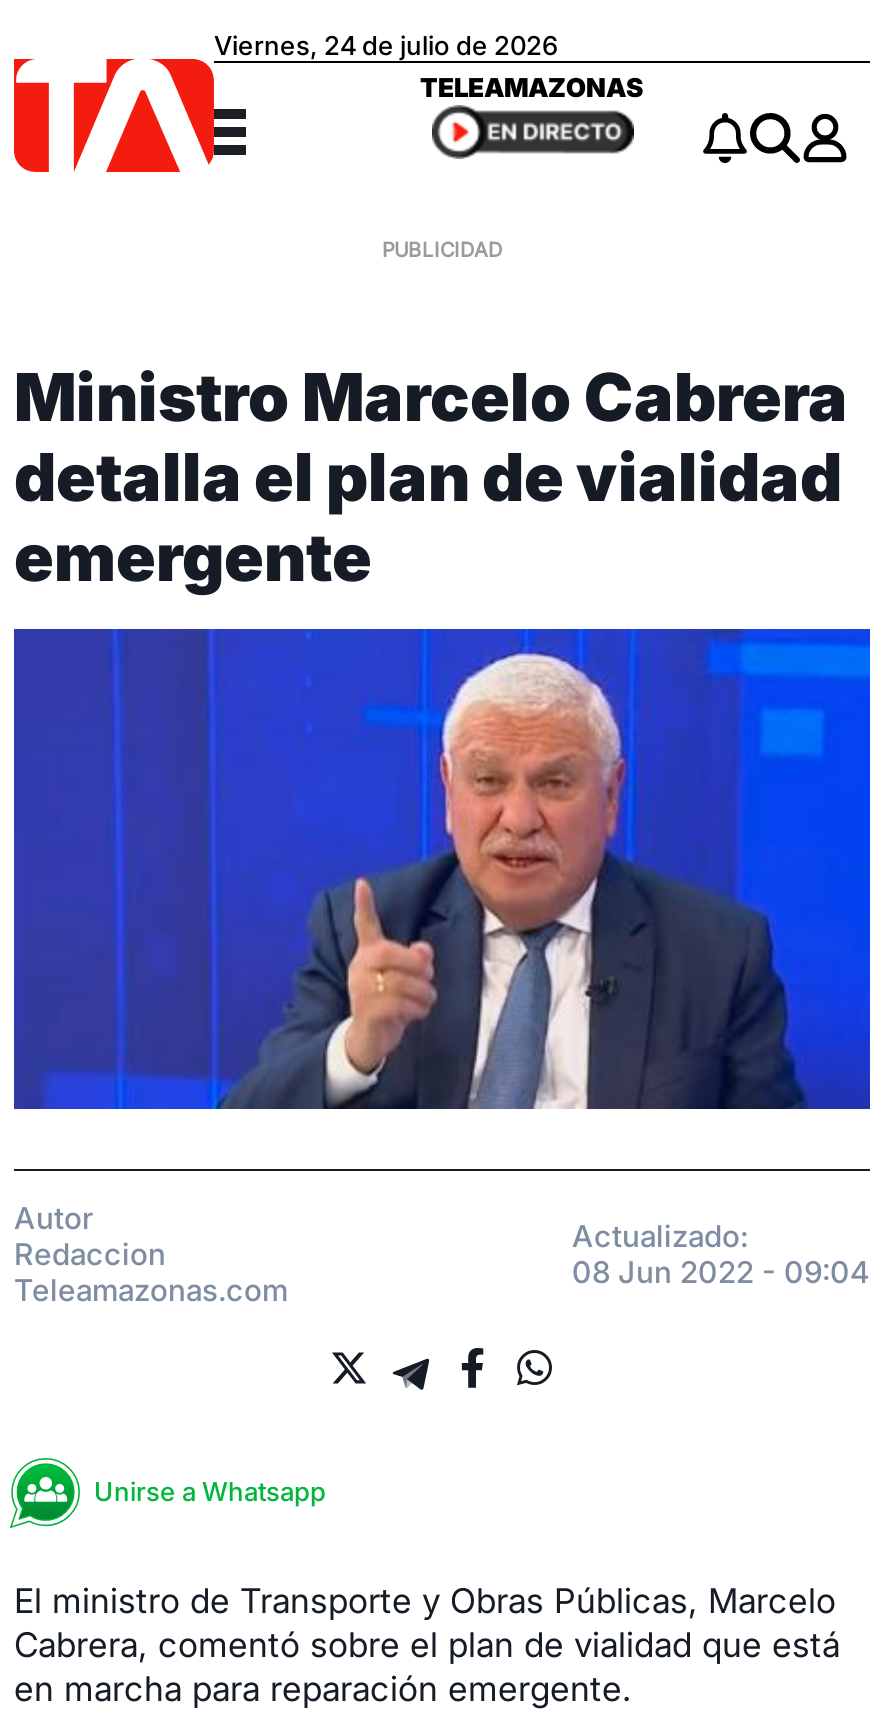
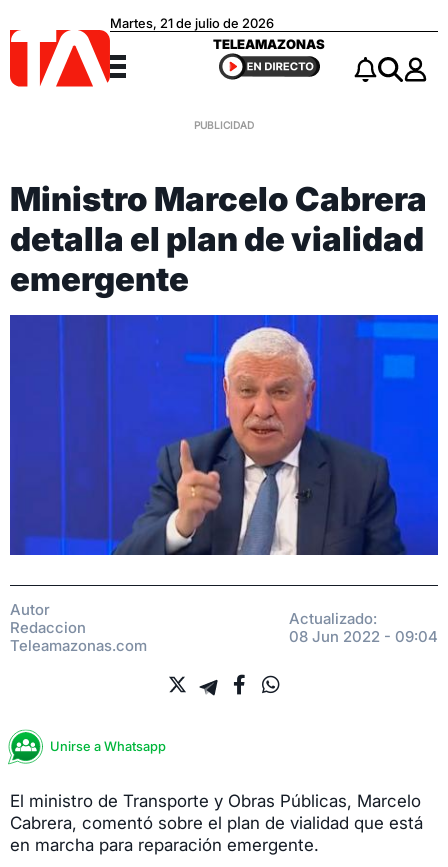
[214,30,558,62] Viernes, 24 de julio de 2026 -> [110,15,274,31] Martes, 21 de julio de 2026

